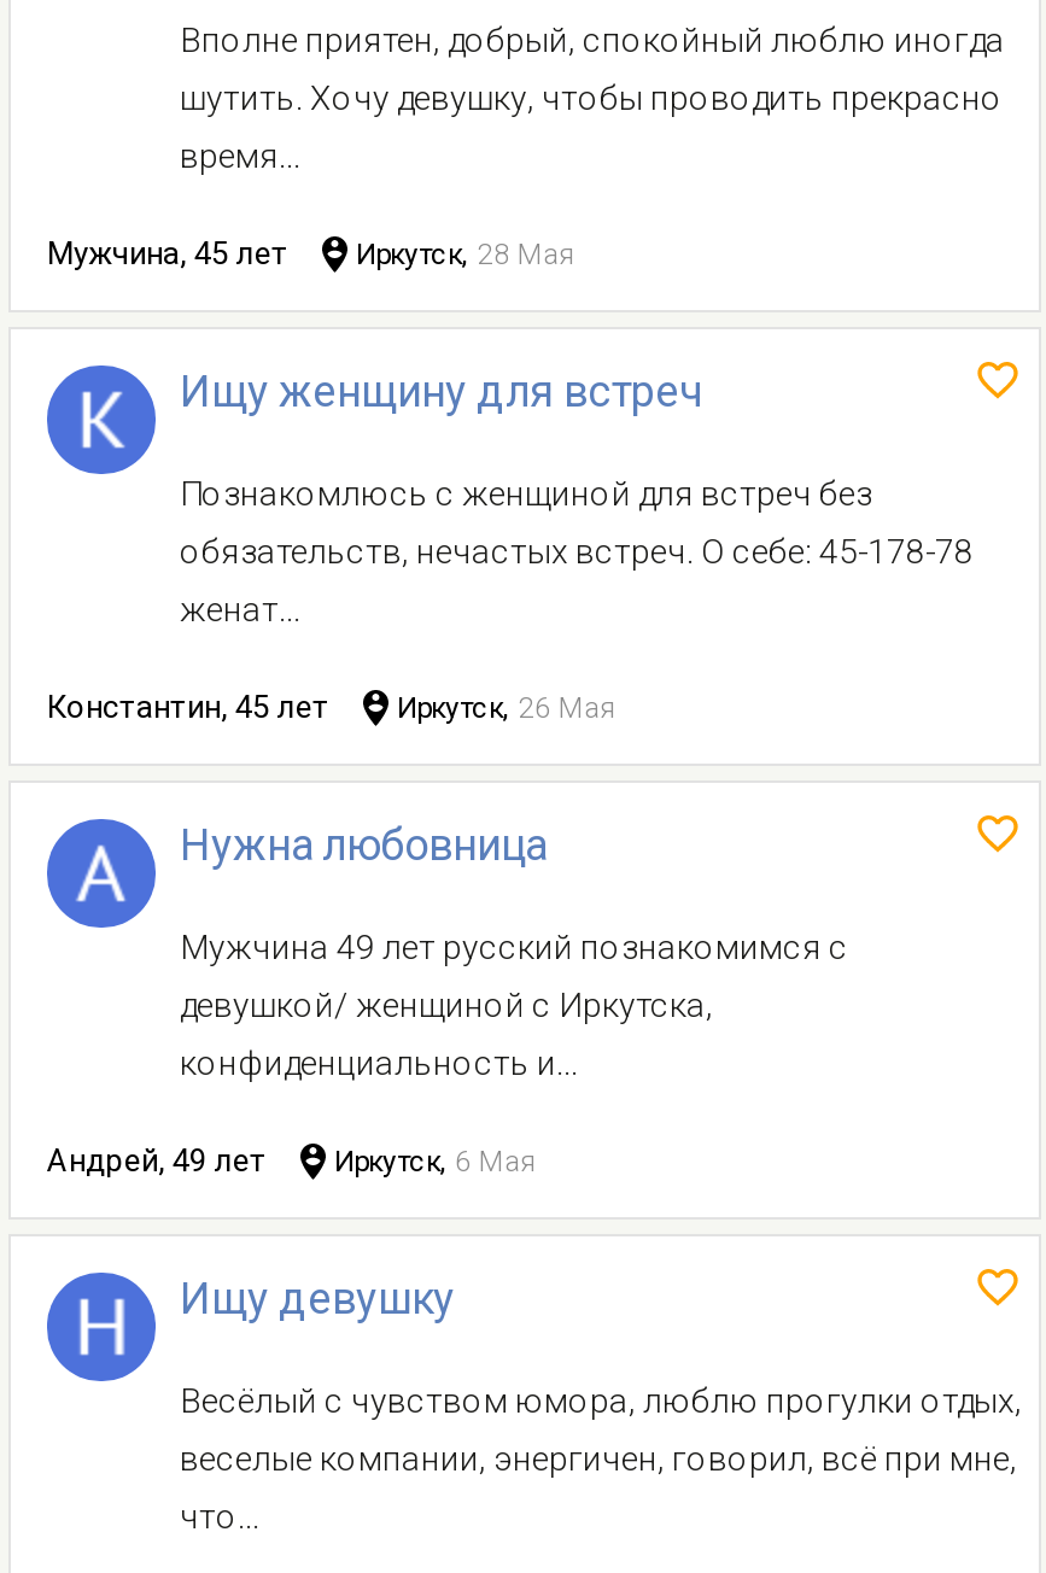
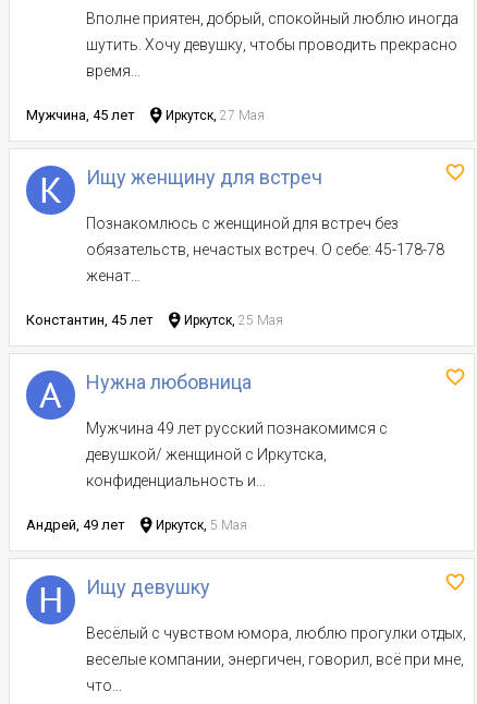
[47,236,575,272] Мужчина, 45 лет Иркутск, 28 Мая -> [26,107,265,123] Мужчина, 45 лет Иркутск, 27 Мая
[47,689,617,725] Константин, 45 лет Иркутск, 26 Мая -> [26,312,283,328] Константин, 45 лет Иркутск, 25 Мая
[47,1142,537,1178] Андрей, 49 лет Иркутск, 6 Мая -> [26,516,247,533] Андрей, 49 лет Иркутск, 5 Мая

